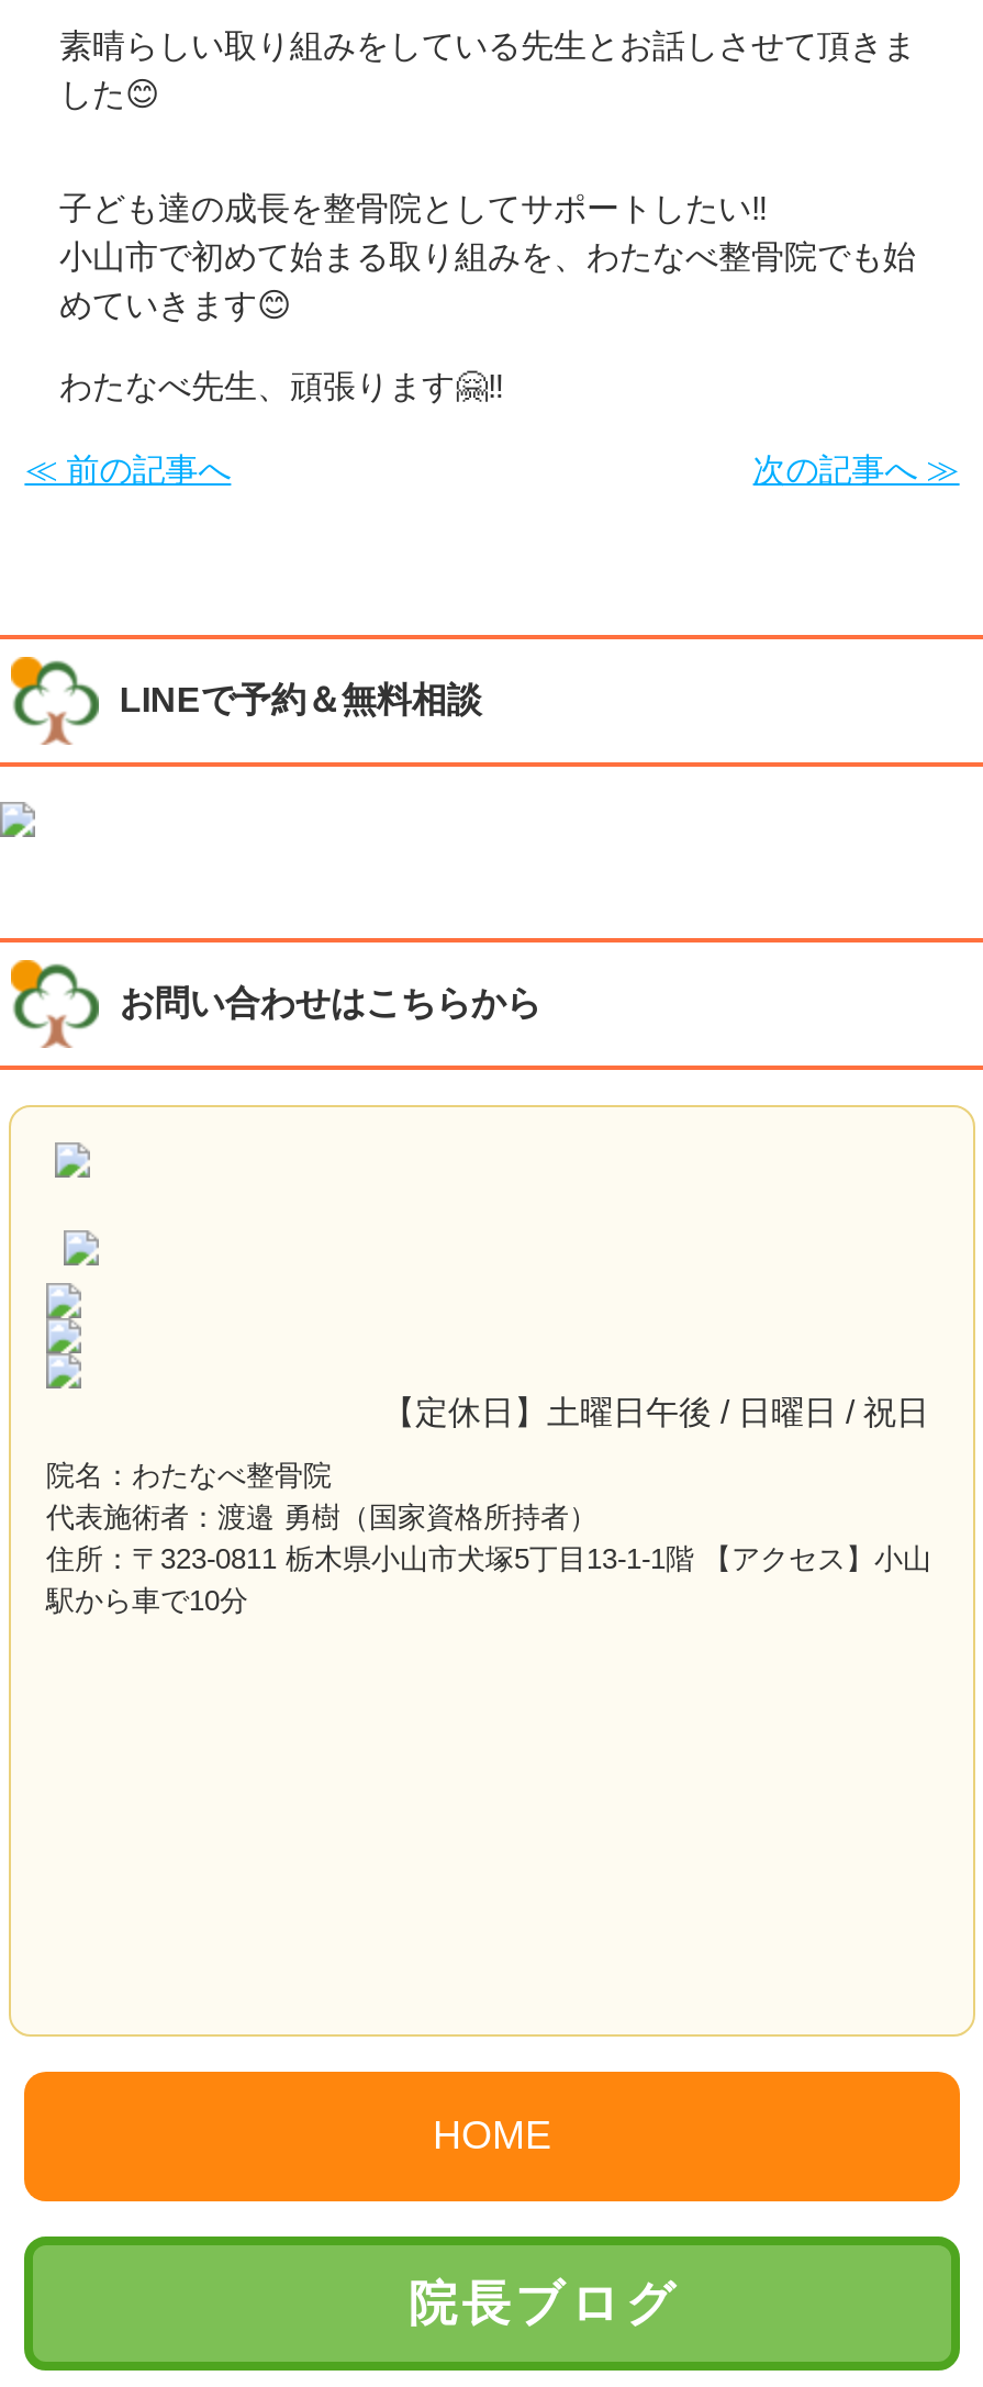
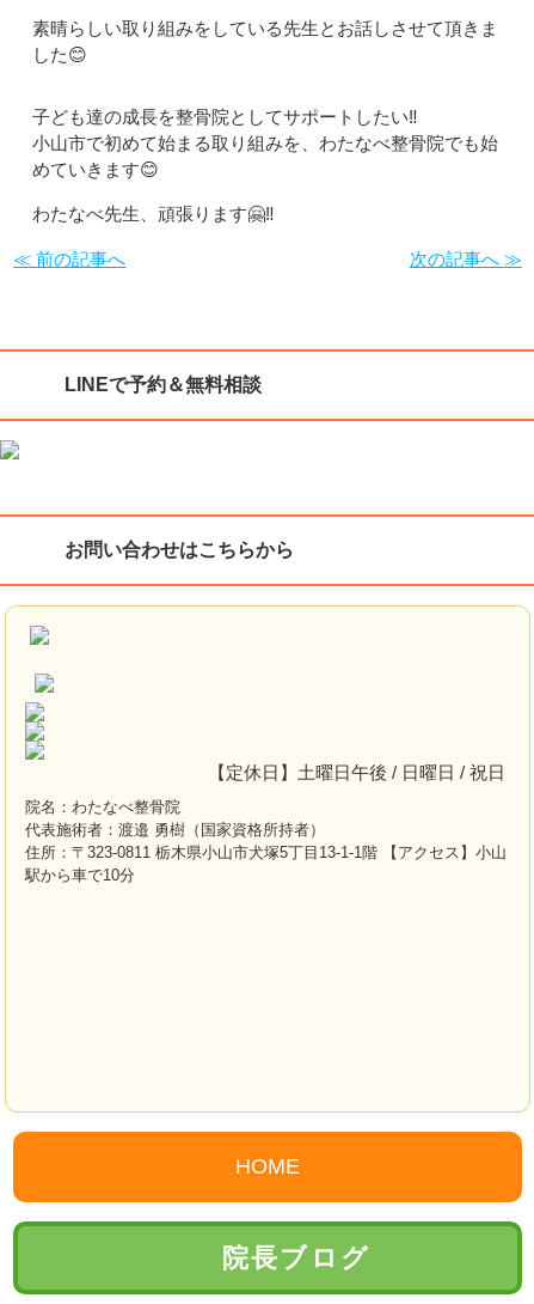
[9,655,101,745] [image] -> none
[9,958,101,1048] [image] -> none

